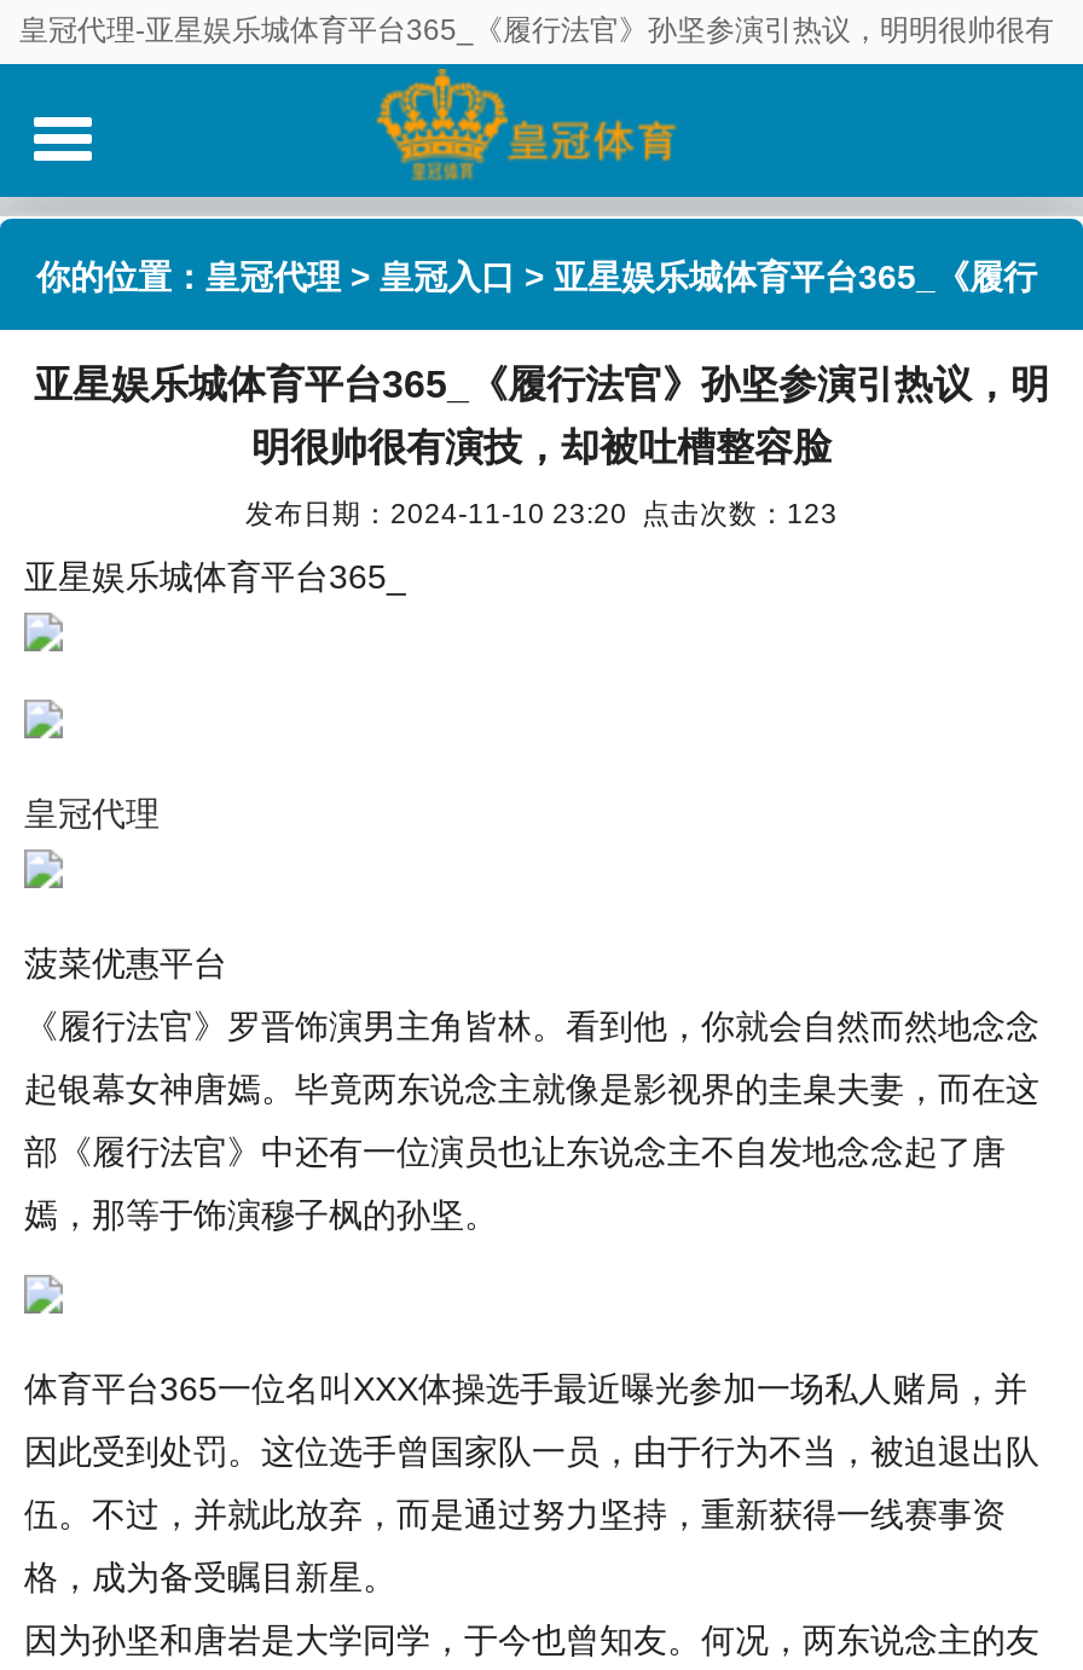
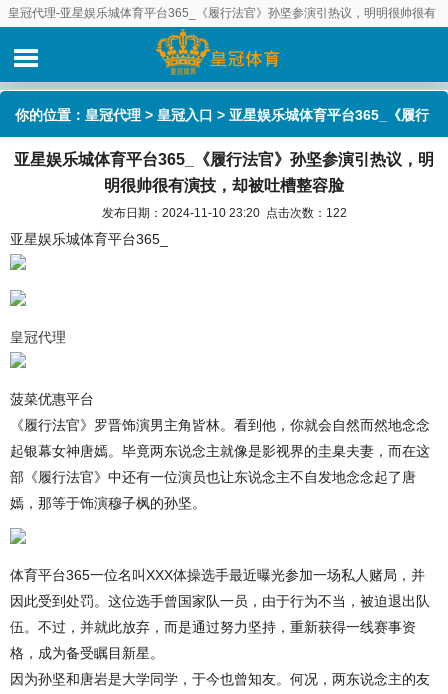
[245,497,838,528] 发布日期：2024-11-10 23:20 点击次数：123 -> [101,206,346,219] 发布日期：2024-11-10 23:20 点击次数：122

